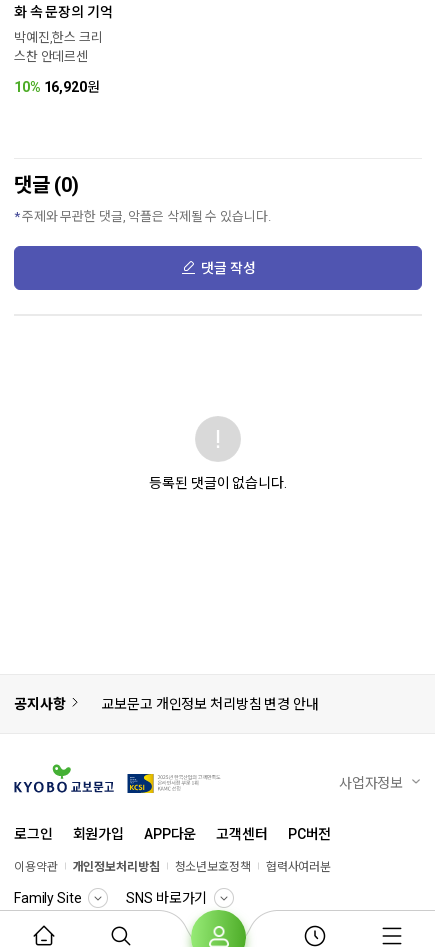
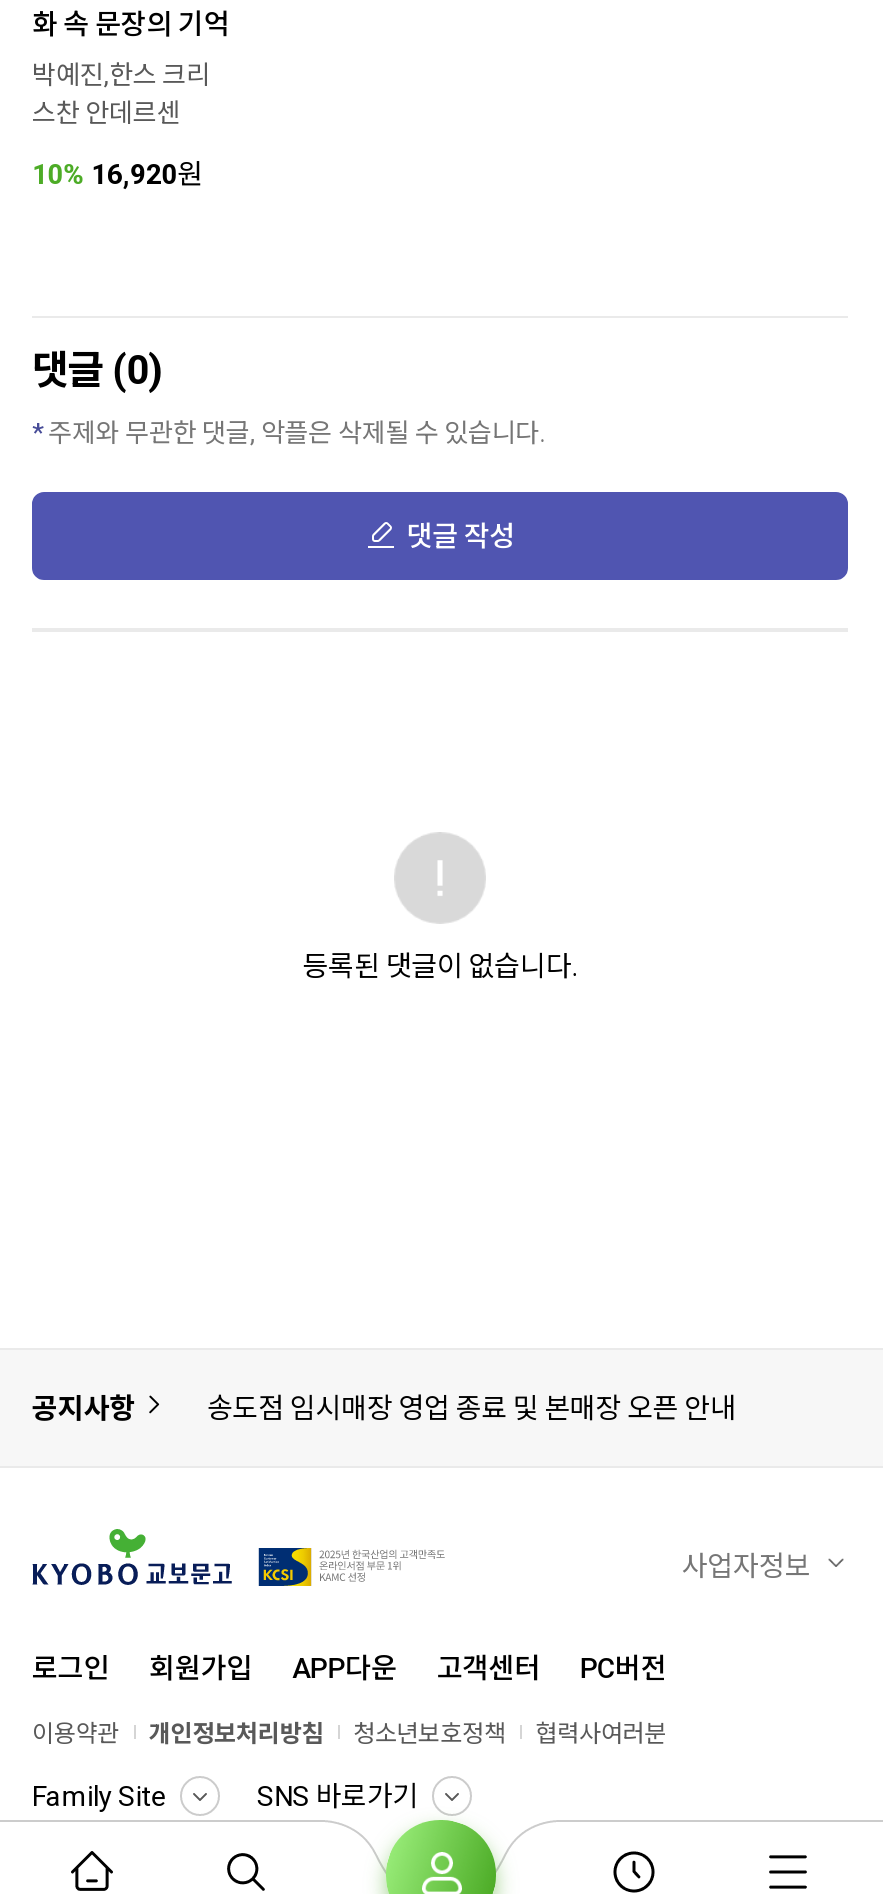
[101,696,319,712] 교보문고 개인정보 처리방침 변경 안내 -> [207,1391,736,1423] 송도점 임시매장 영업 종료 및 본매장 오픈 안내

